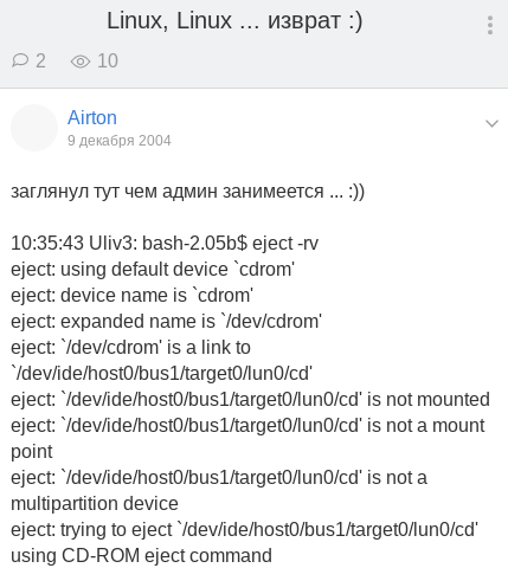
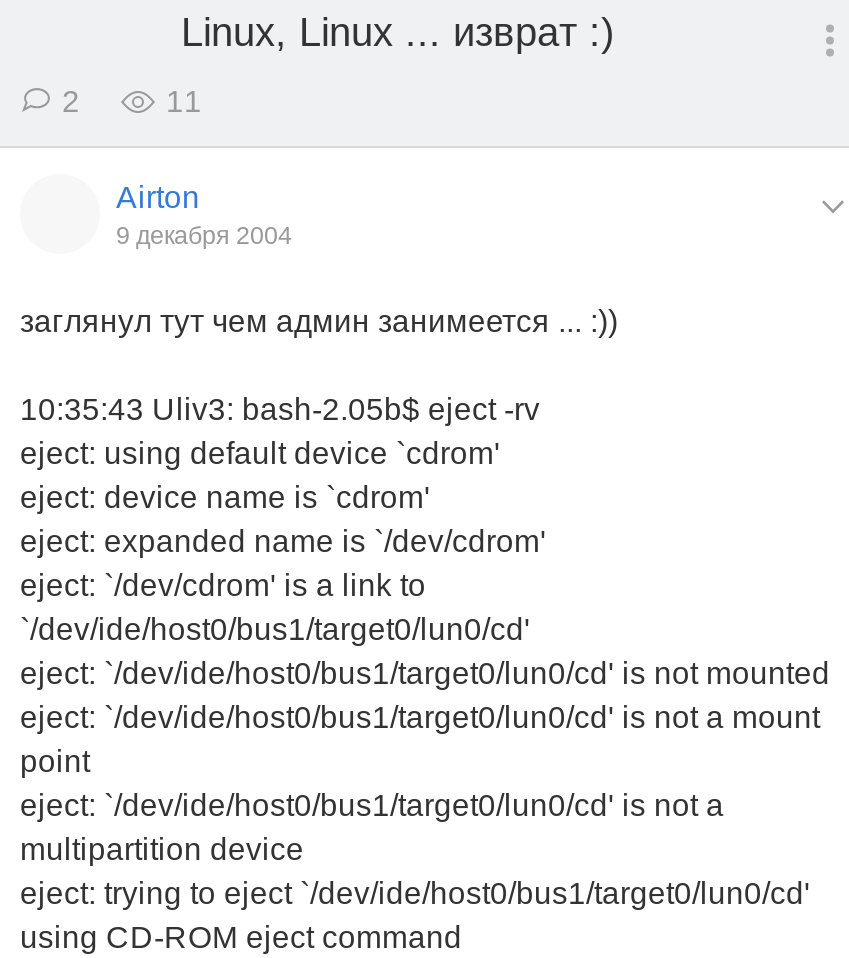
[97,51,118,71] 10 -> [166,84,202,118] 11

